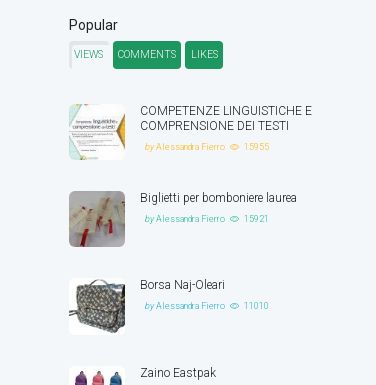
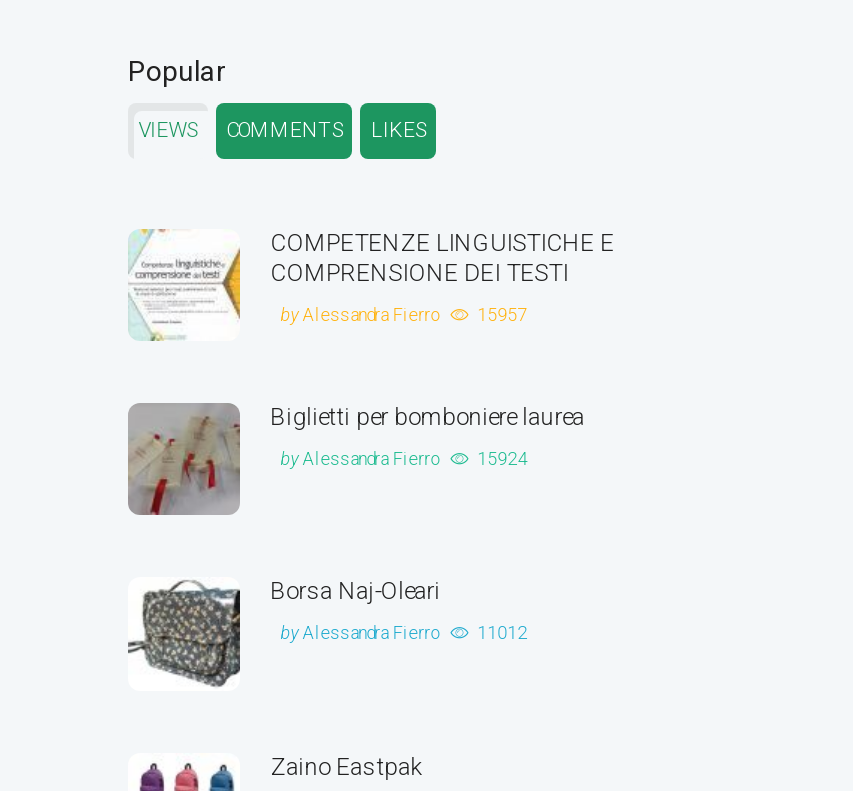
[145,142,269,152] by Alessandra Fierro 15955 -> [280,305,528,325] by Alessandra Fierro 15957
[145,214,269,224] by Alessandra Fierro 15921 -> [280,449,528,469] by Alessandra Fierro 15924
[145,301,269,311] by Alessandra Fierro 11010 -> [280,624,528,644] by Alessandra Fierro 11012

